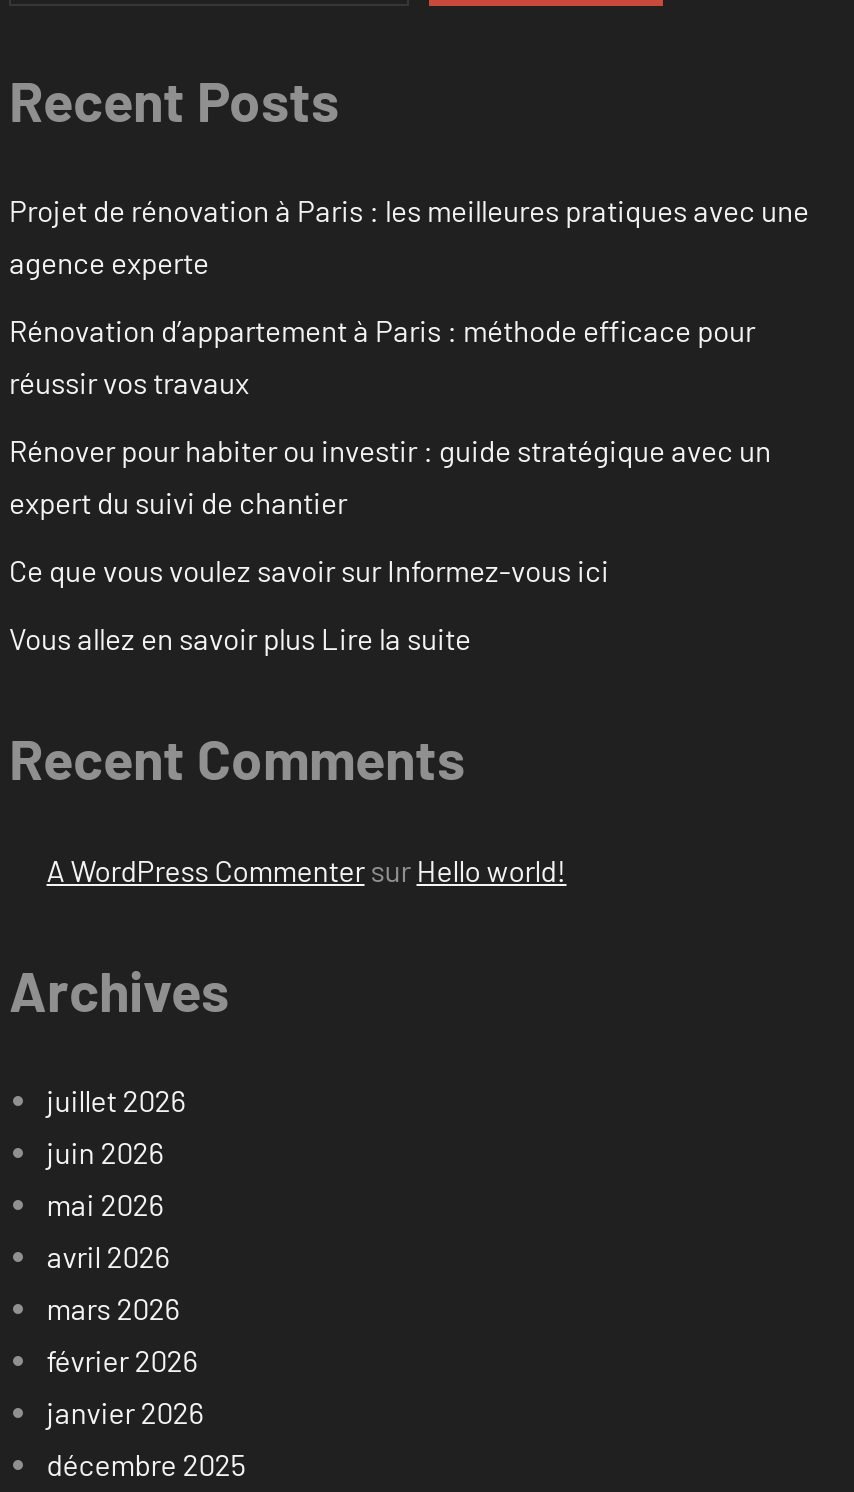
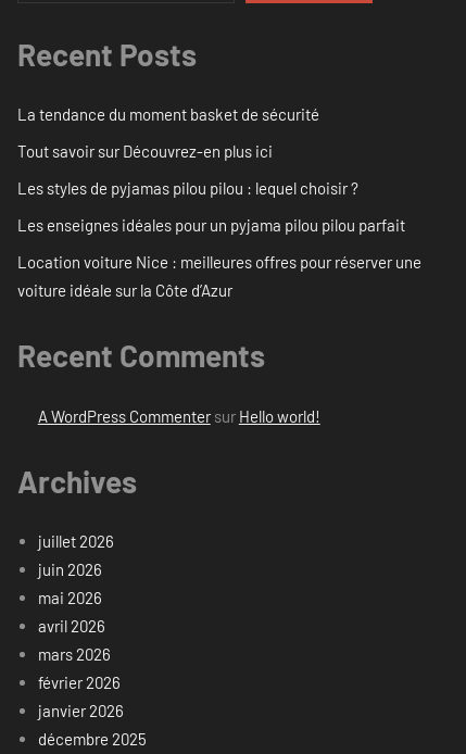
[9,193,809,281] Projet de rénovation à Paris : les meilleures pratiques avec une | agence experte -> [17,105,319,124] La tendance du moment basket de sécurité
[9,313,755,401] Rénovation d’appartement à Paris : méthode efficace pour | réussir vos travaux -> [17,142,273,161] Tout savoir sur Découvrez-en plus ici
[9,433,771,521] Rénover pour habiter ou investir : guide stratégique avec un | expert du suivi de chantier -> [17,179,358,198] Les styles de pyjamas pilou pilou : lequel choisir ?
[9,553,609,589] Ce que vous voulez savoir sur Informez-vous ici -> [17,215,405,235] Les enseignes idéales pour un pyjama pilou pilou parfait
[9,621,471,657] Vous allez en savoir plus Lire la suite -> [17,252,421,300] Location voiture Nice : meilleures offres pour réserver une | voiture idéale sur la Côte d’Azur

